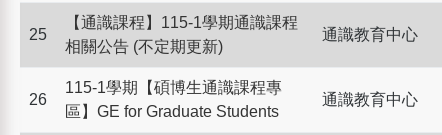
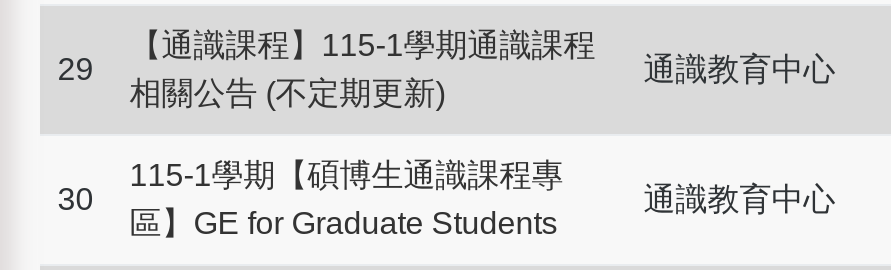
[29,26,47,43] 25 -> [58,52,94,86] 29
[29,91,47,108] 26 -> [58,182,94,216] 30

